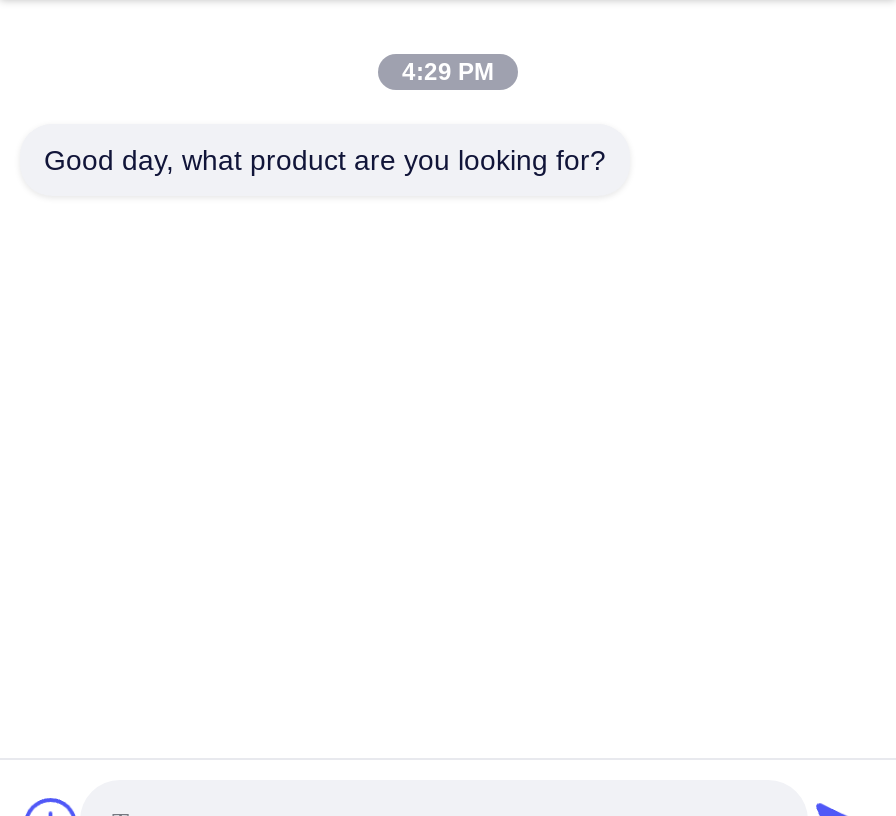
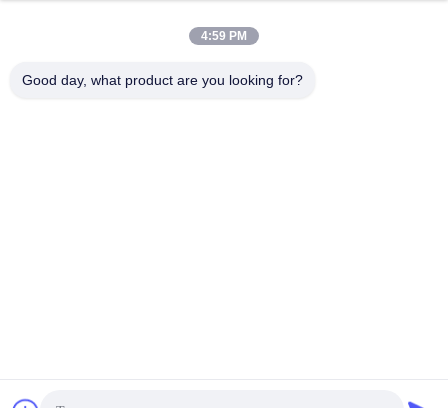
[402,58,494,86] 4:29 PM -> [201,29,247,43] 4:59 PM

